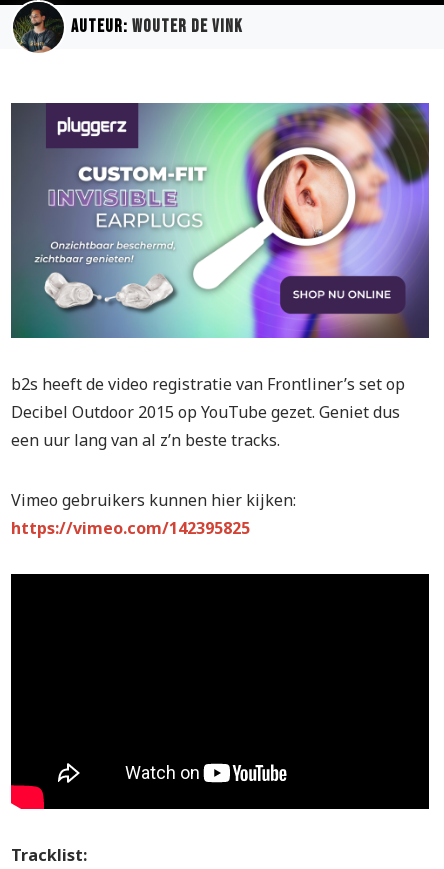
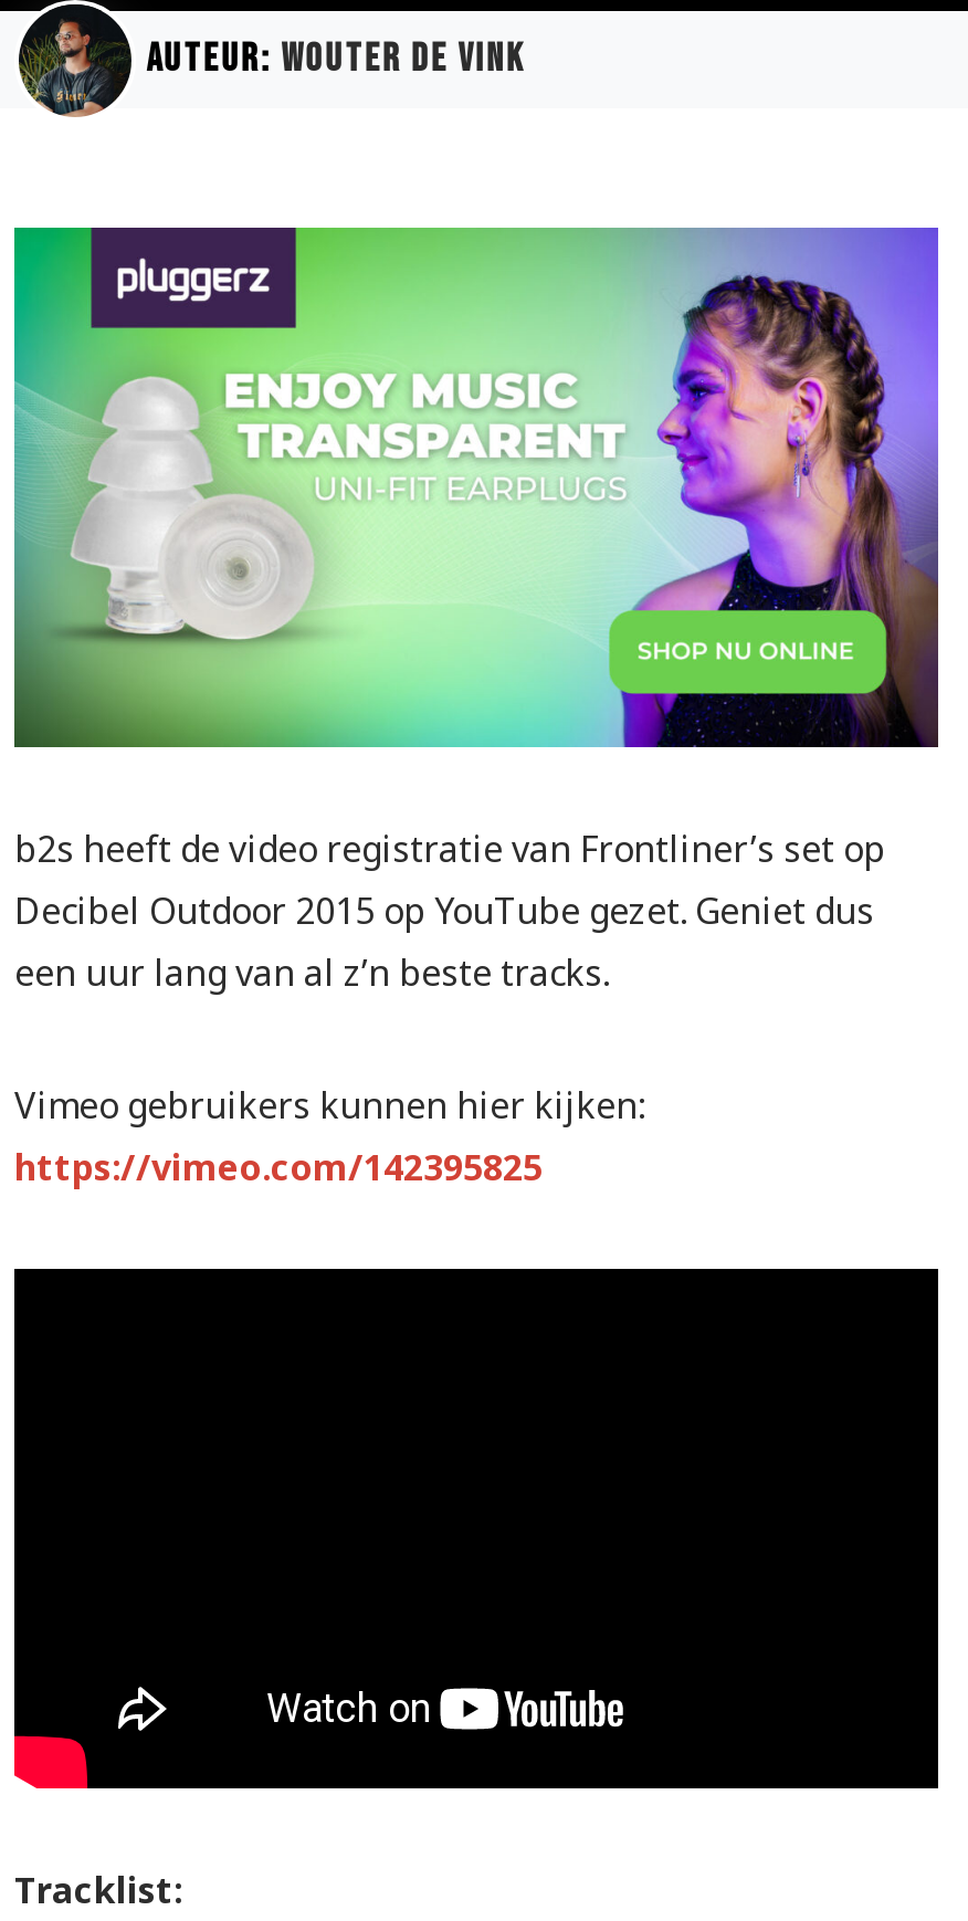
[10,102,430,339] [image] -> [12,225,940,749] [image]

